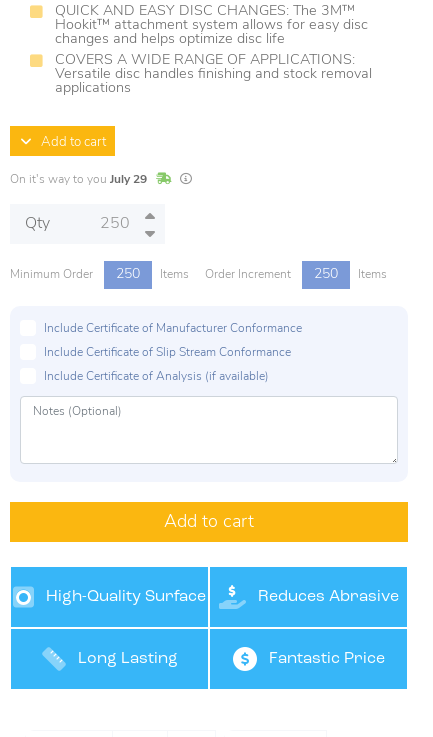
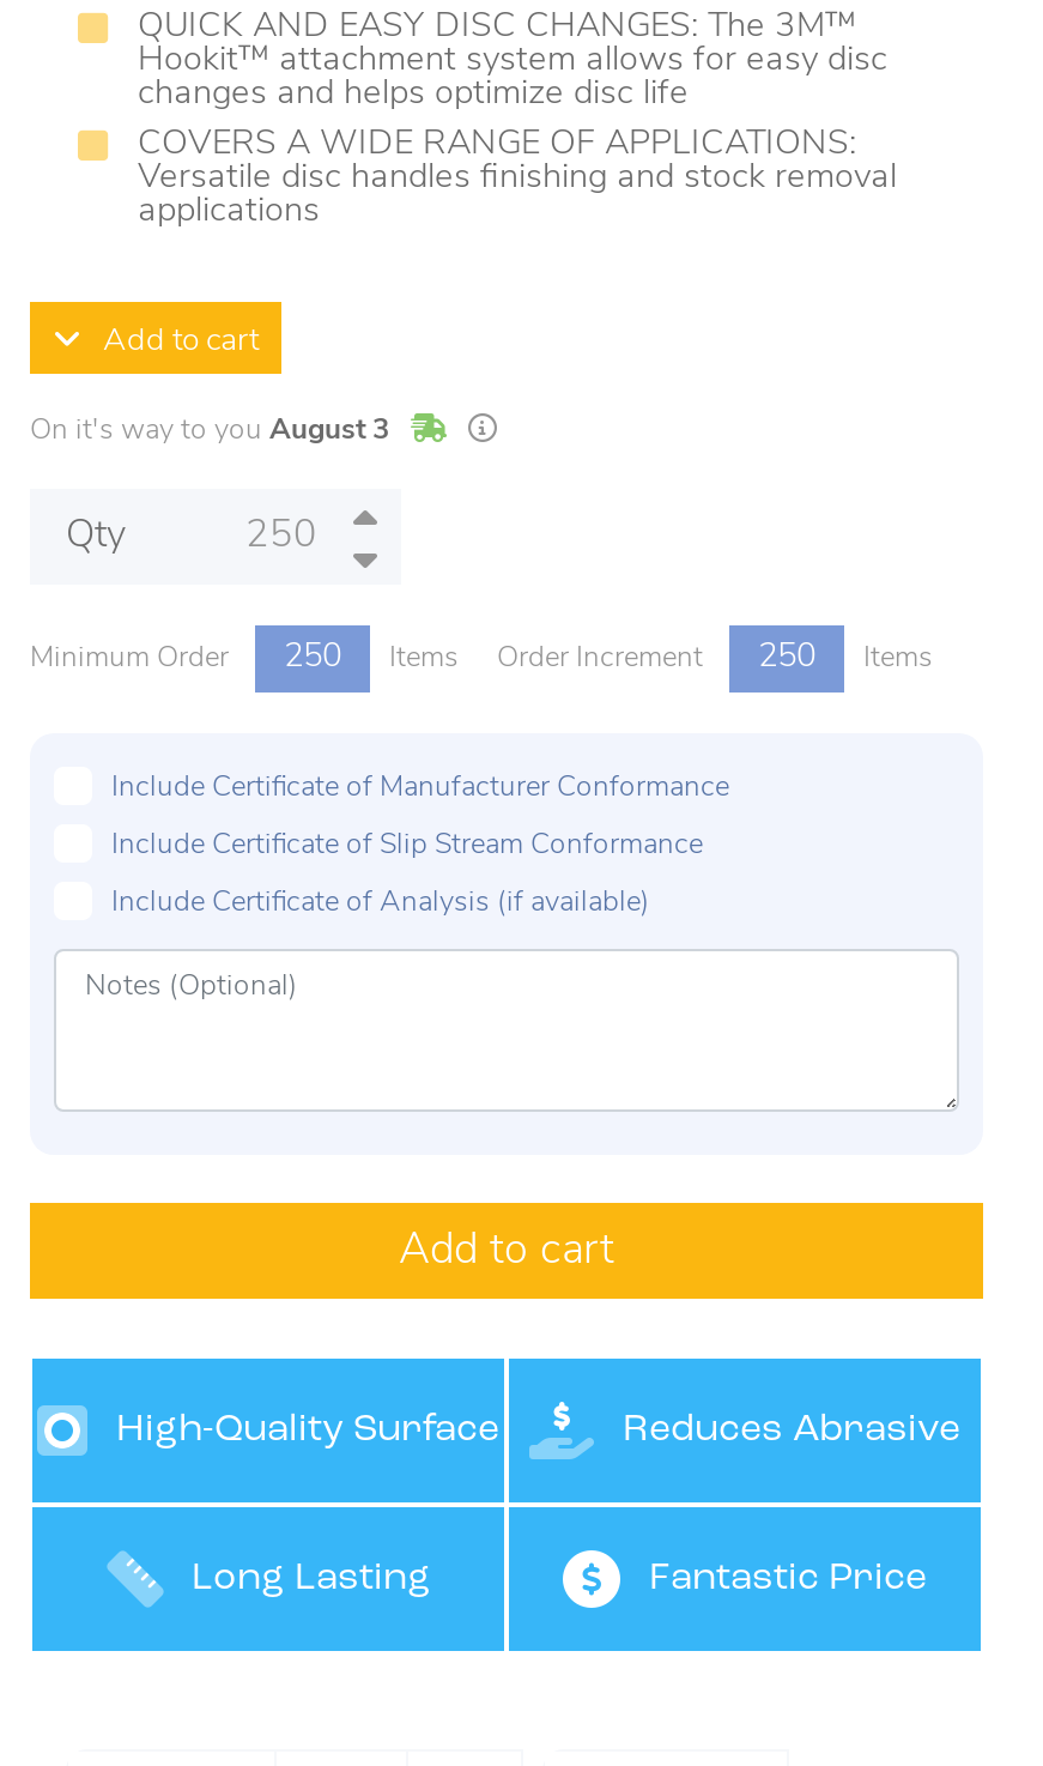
[10,174,147,186] On it's way to you July 29 -> [30,417,389,446] On it's way to you August 3

